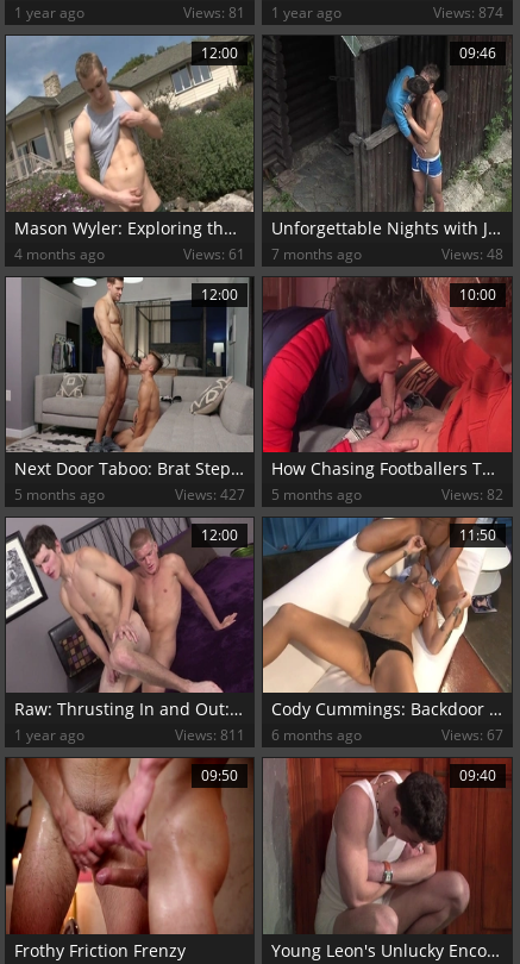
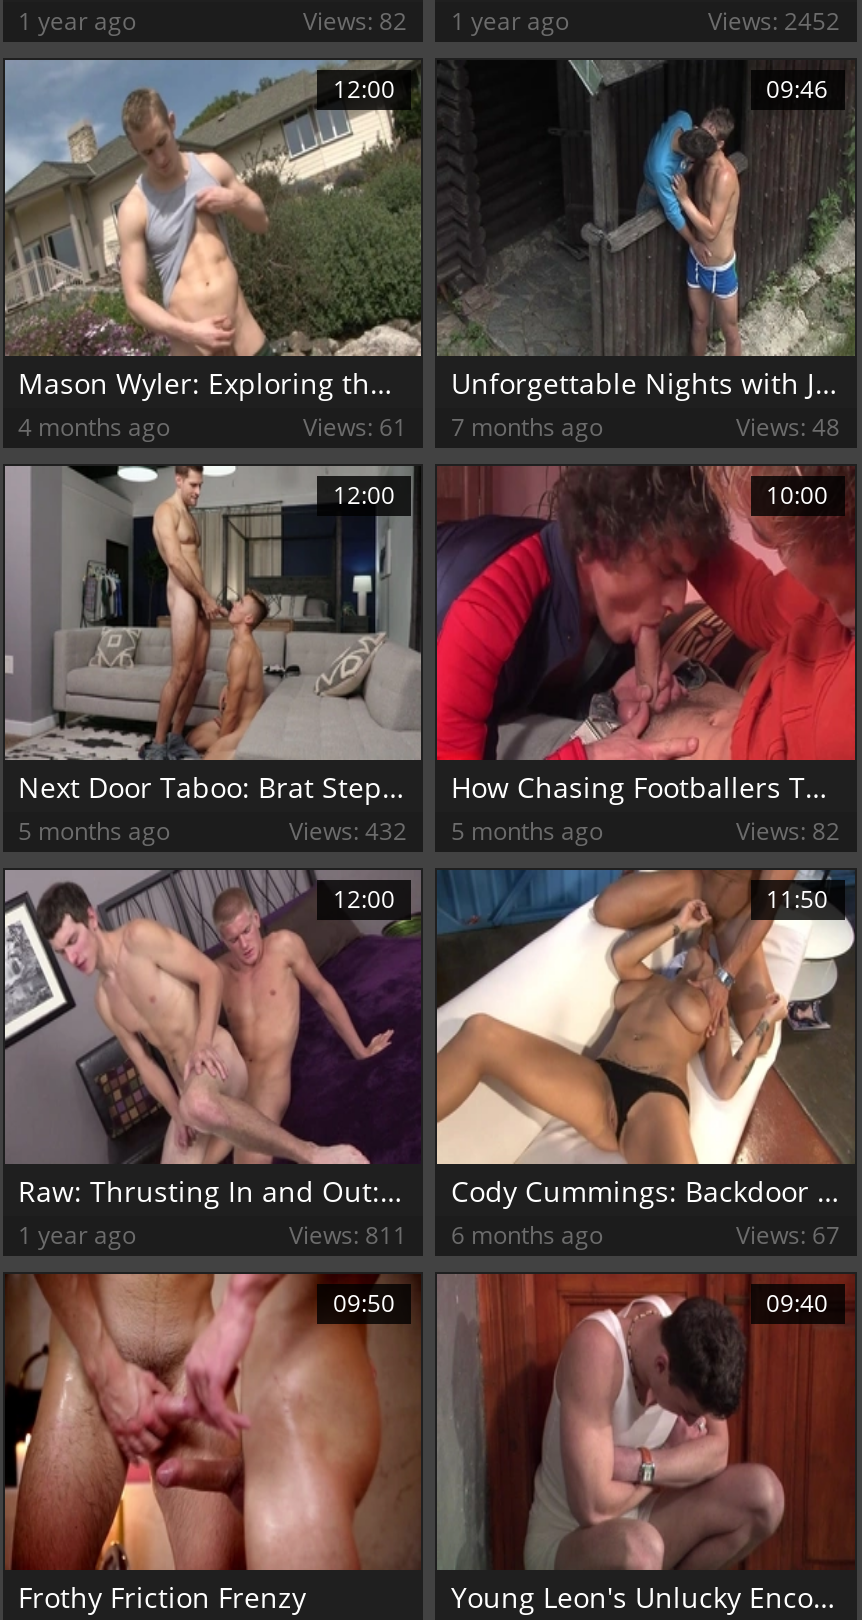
[183,3,342,23] Views: 81 1 year ago -> [303,5,569,39] Views: 82 1 year ago
[433,3,503,23] Views: 874 -> [708,5,840,39] Views: 2452
[175,484,362,505] Views: 427 5 months ago -> [289,814,603,848] Views: 432 5 months ago

